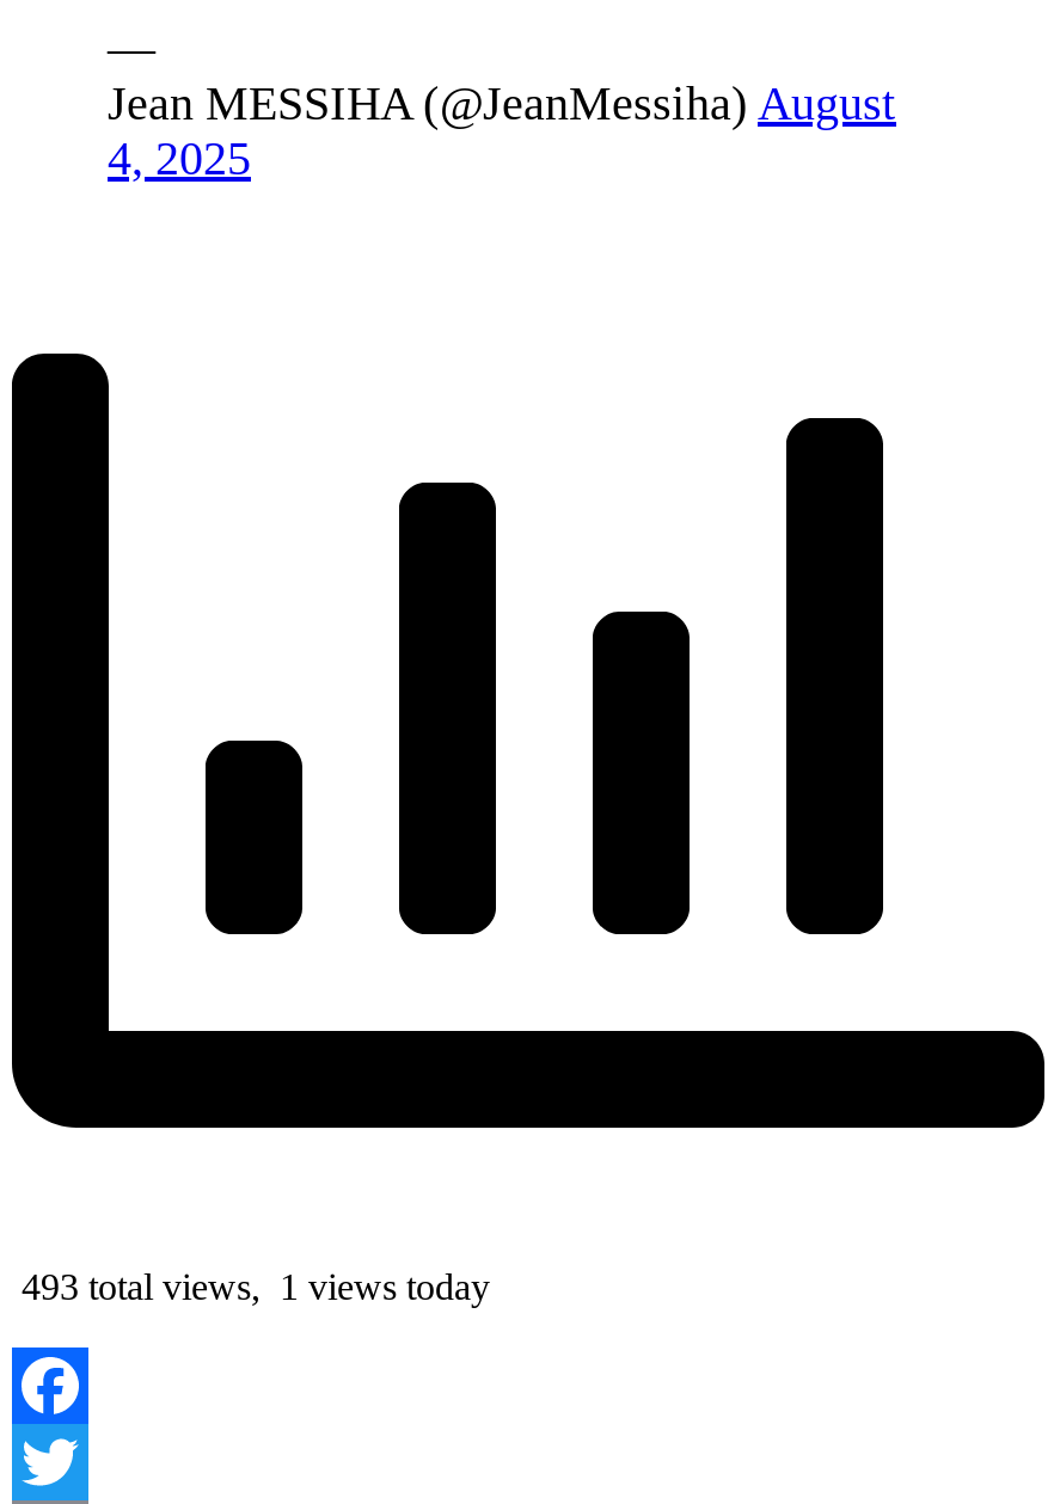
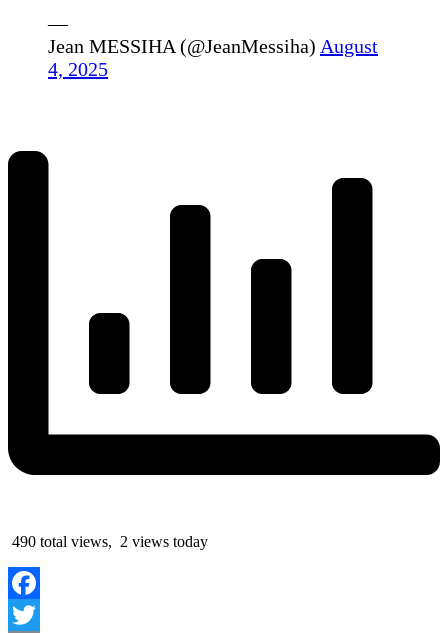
[12,1266,490,1306] 493 total views, 1 views today -> [8,533,208,550] 490 total views, 2 views today

